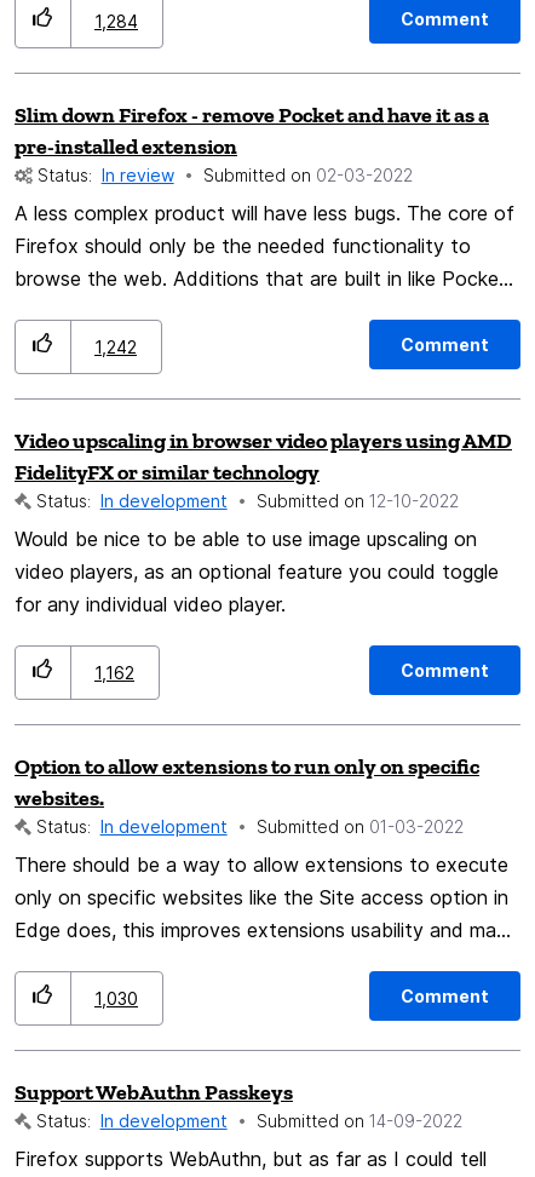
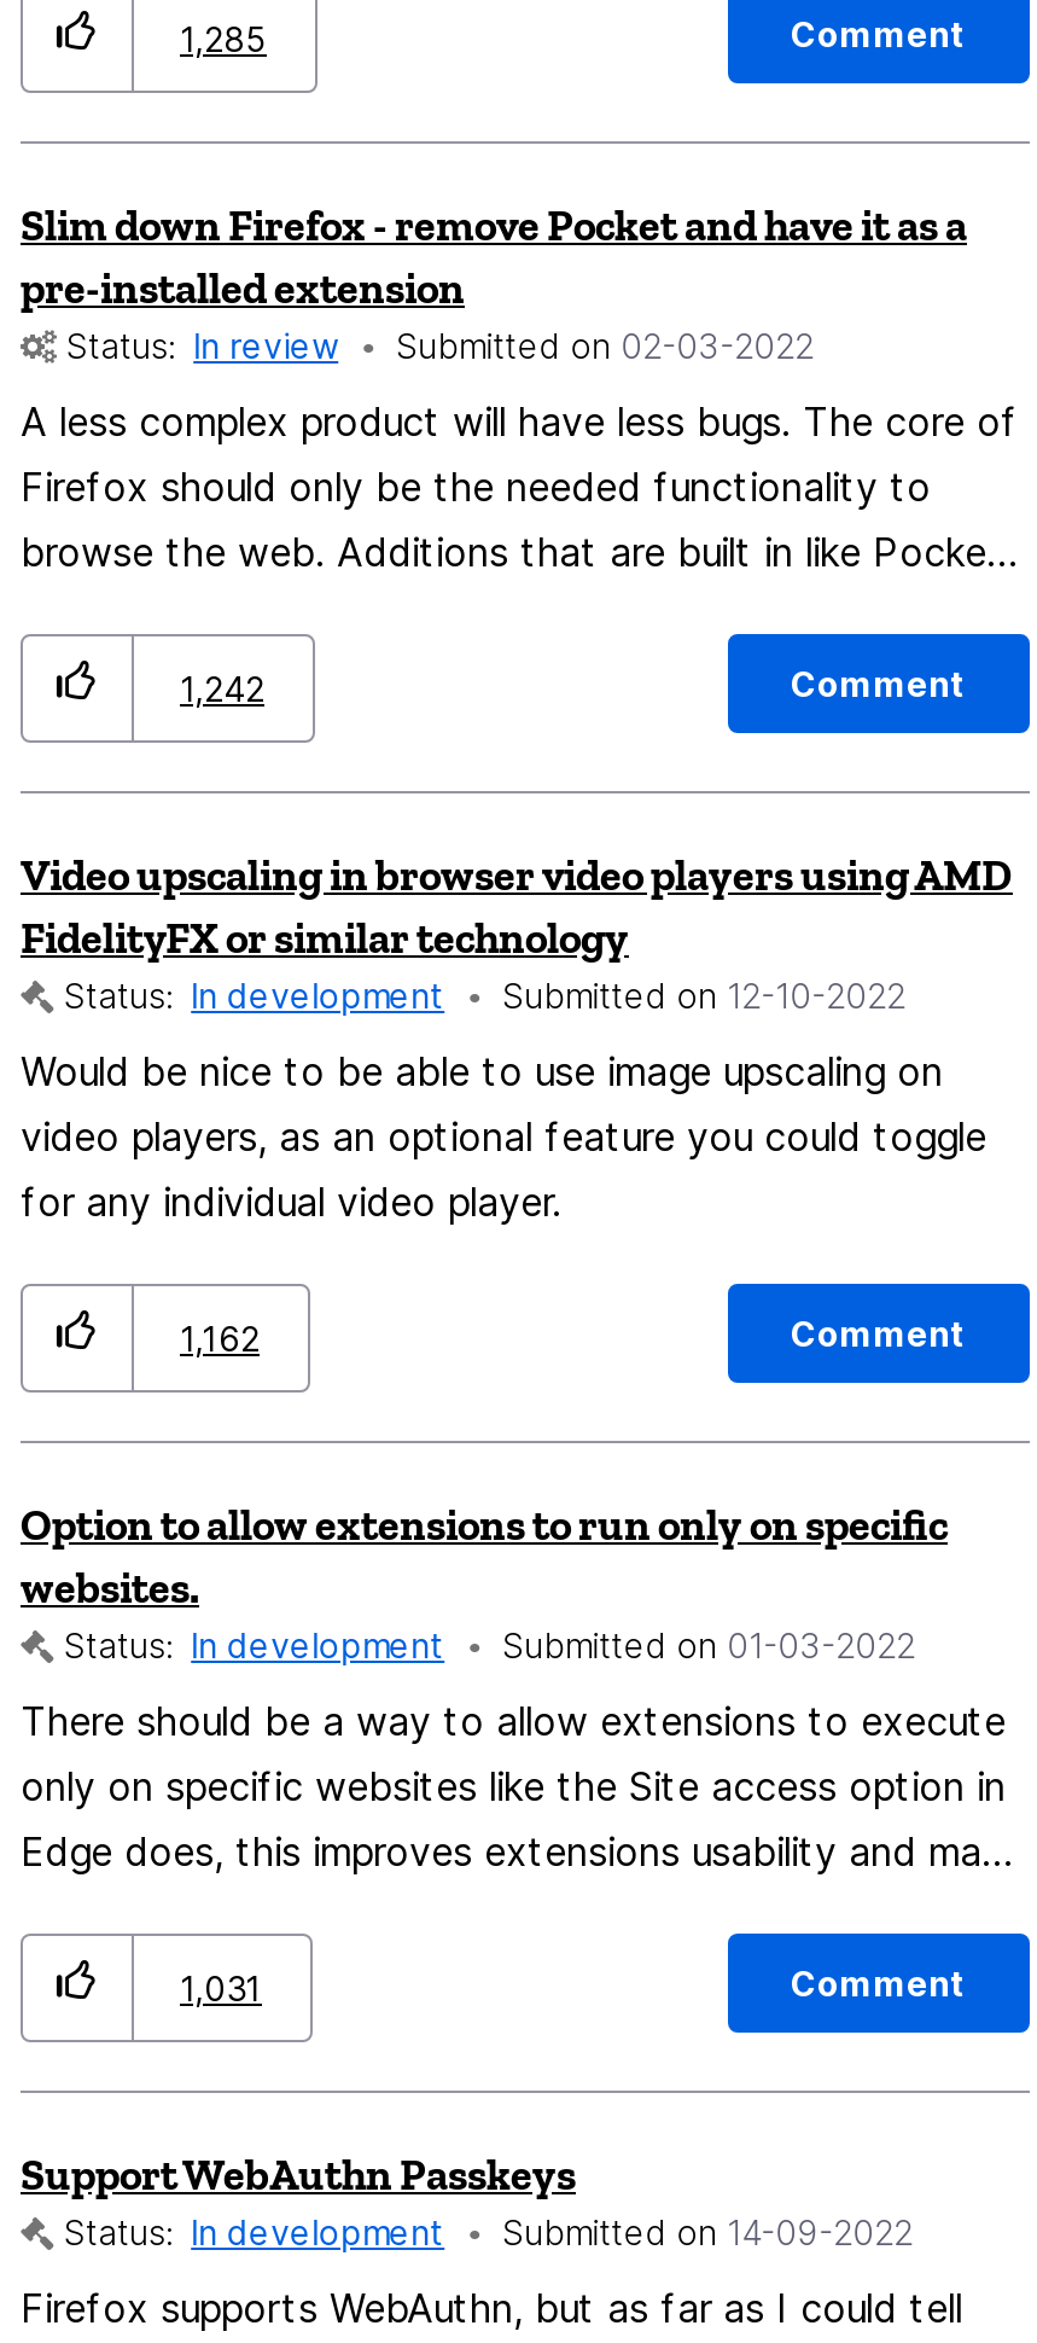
[94,10,138,31] 1,284 -> [180,17,267,58] 1,285
[94,987,138,1008] 1,030 -> [180,1966,262,2007] 1,031

